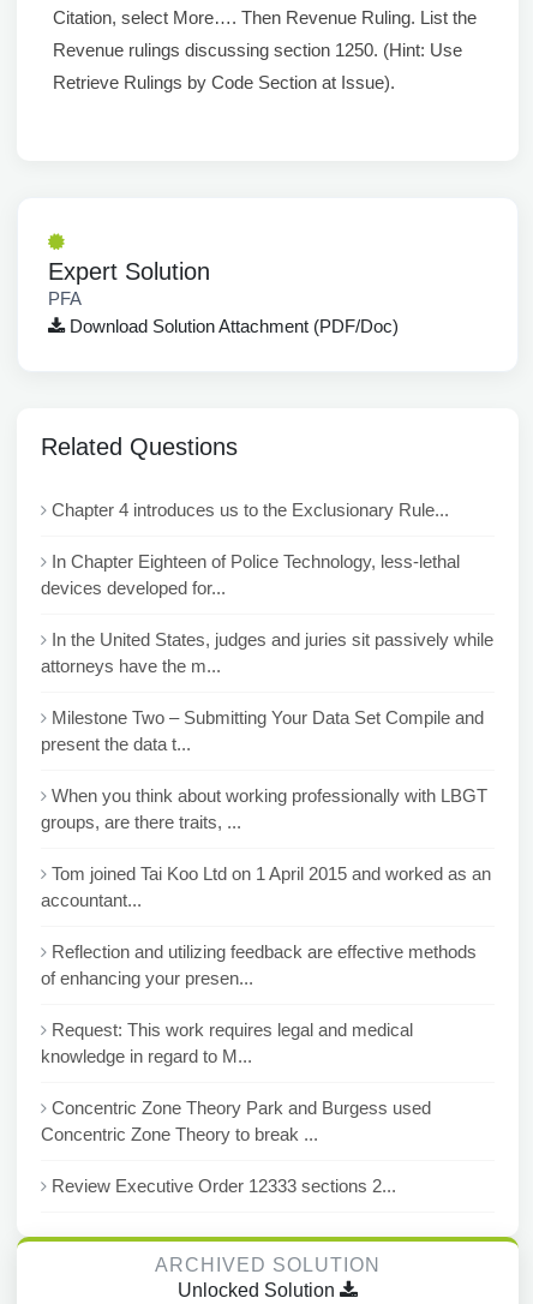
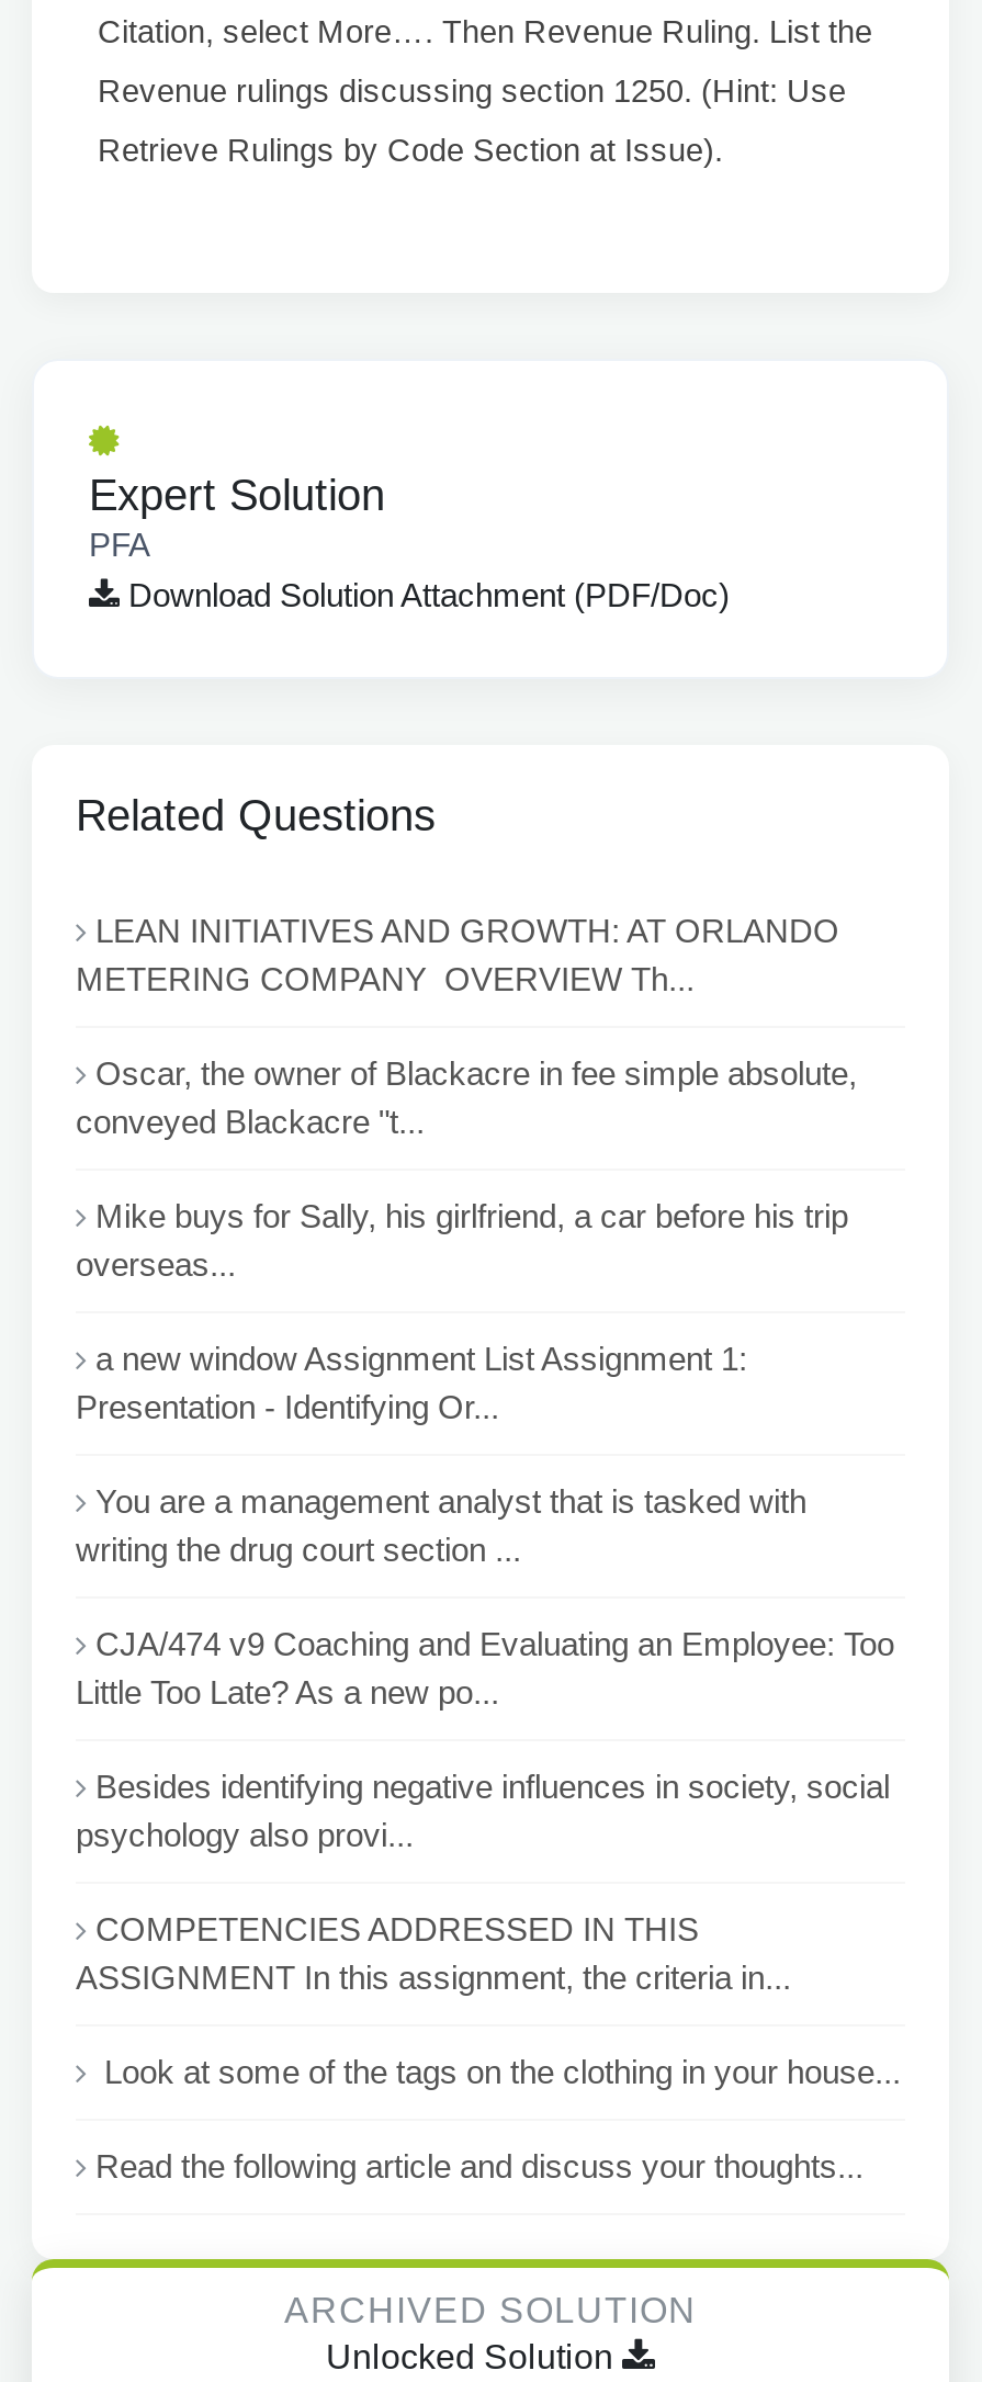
[52,500,449,520] Chapter 4 introduces us to the Exclusionary Rule... -> [76,912,839,997] LEAN INITIATIVES AND GROWTH: AT ORLANDO | METERING COMPANY OVERVIEW Th...
[41,551,460,598] In Chapter Eighteen of Police Technology, less-lethal | devices developed for... -> [76,1054,857,1140] Oscar, the owner of Blackacre in fee simple absolute, | conveyed Blackacre "t...
[41,629,493,676] In the United States, judges and juries sit passively while | attorneys have the m... -> [76,1197,848,1283] Mike buys for Sally, his girlfriend, a car before his trip | overseas...
[41,707,484,754] Milestone Two – Submitting Your Data Set Compile and | present the data t... -> [76,1340,747,1425] a new window Assignment List Assignment 1: | Presentation - Identifying Or...
[41,785,487,832] When you think about working professionally with LBGT | groups, are there traits, ... -> [76,1482,806,1568] You are a management analyst that is tasked with | writing the drug court section ...
[41,863,491,910] Tom joined Tai Koo Ltd on 1 April 2015 and worked as an | accountant... -> [76,1625,894,1711] CJA/474 v9 Coaching and Evaluating an Employee: Too | Little Too Late? As a new po...
[41,941,477,988] Reflection and utilizing feedback are effective methods | of enhancing your presen... -> [76,1768,890,1853] Besides identifying negative influences in society, social | psychology also provi...
[41,1019,413,1066] Request: This work requires legal and medical | knowledge in regard to M... -> [76,1910,791,1996] COMPETENCIES ADDRESSED IN THIS | ASSIGNMENT In this assignment, the criteria in...
[41,1097,431,1144] Concentric Zone Theory Park and Burgess used | Concentric Zone Theory to break ... -> [95,2053,901,2090] Look at some of the tags on the clothing in your house...
[52,1176,396,1196] Review Executive Order 12333 sections 2... -> [95,2147,864,2185] Read the following article and discuss your thoughts...

